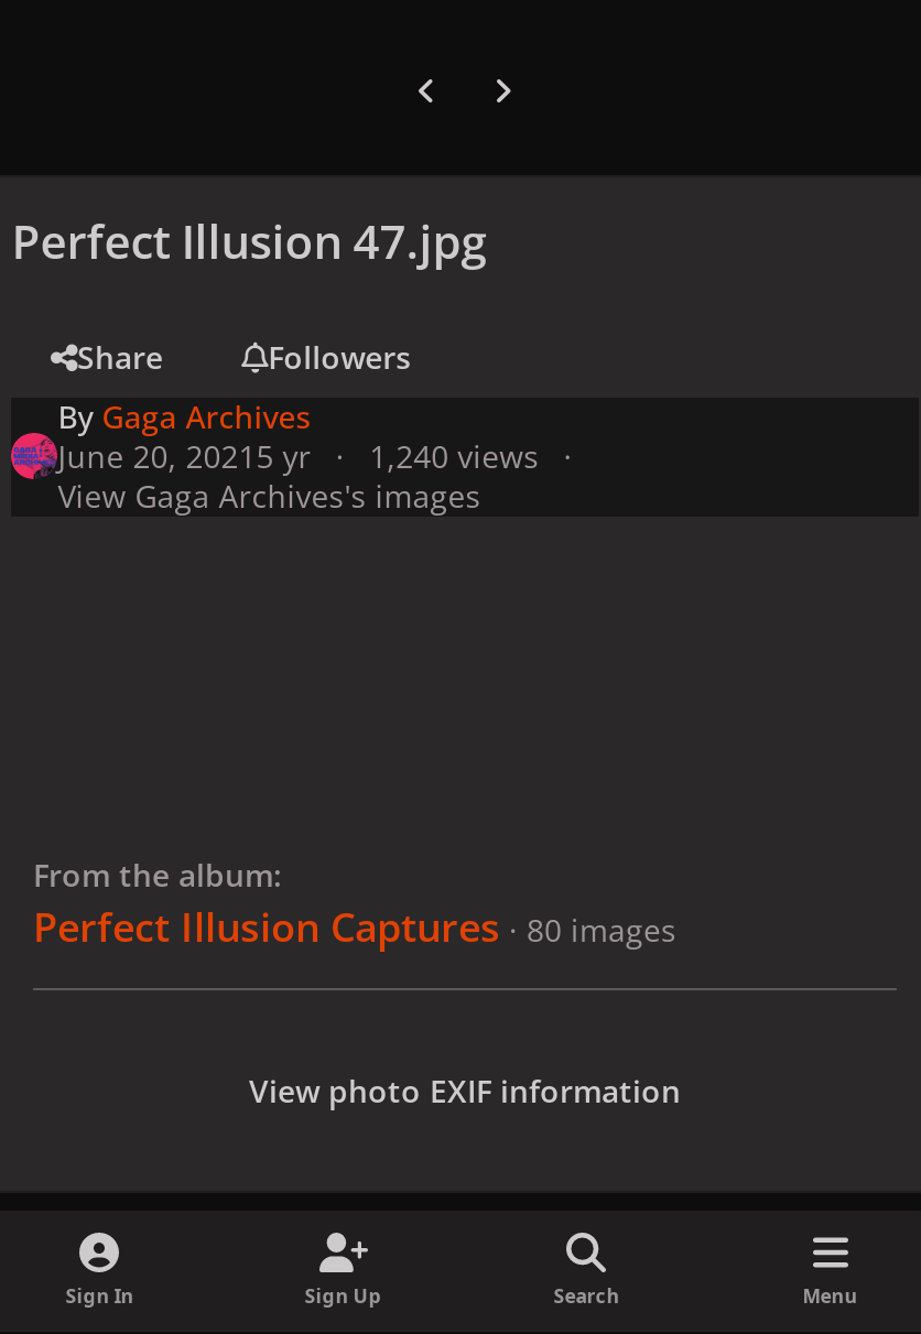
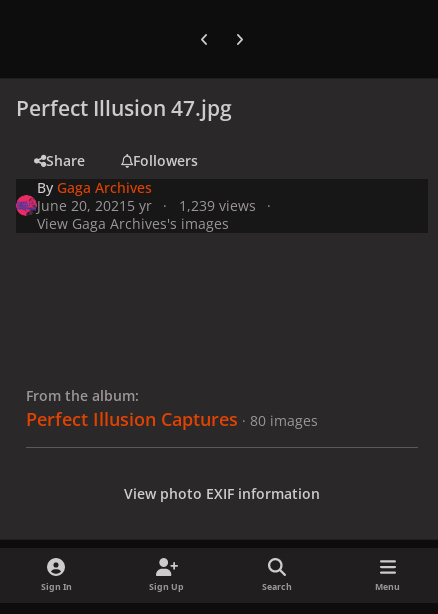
[58,434,539,476] June 20, 2021 5 yr 1,240 views -> [37,195,256,214] June 20, 2021 5 yr 1,239 views

